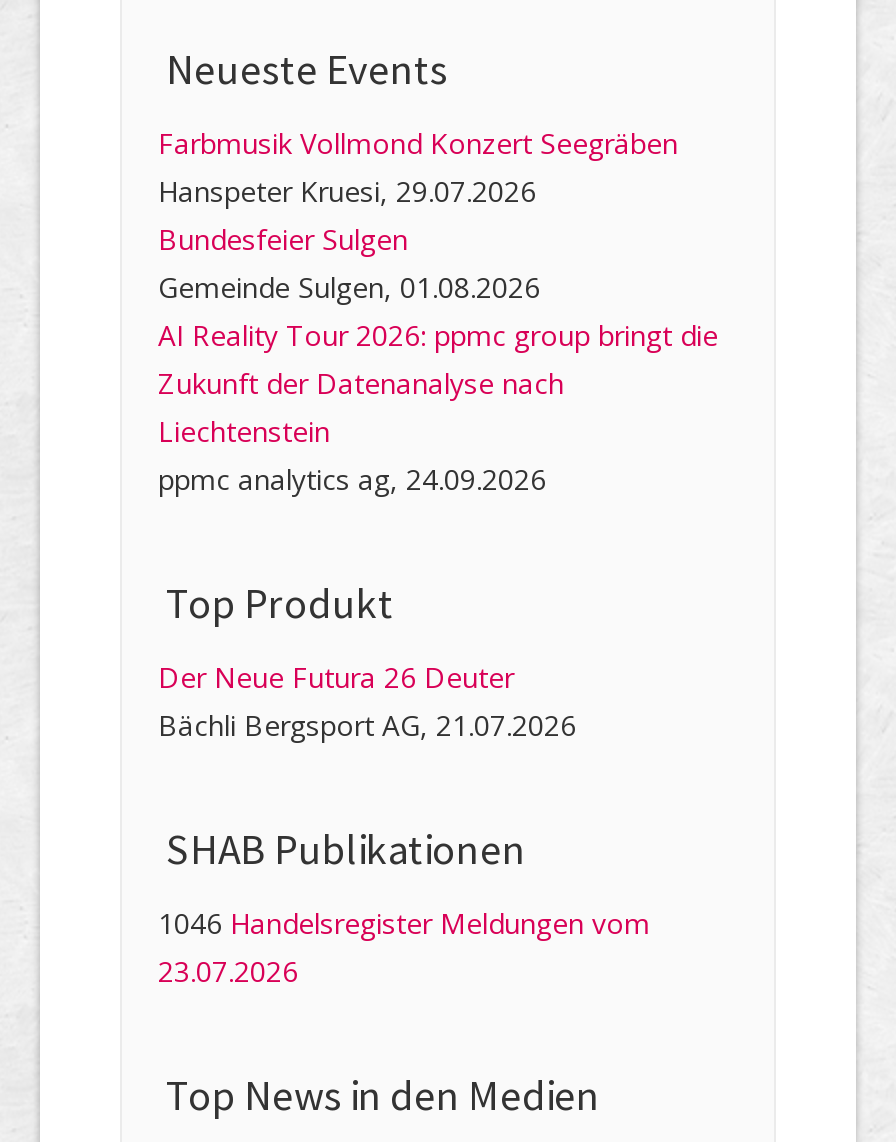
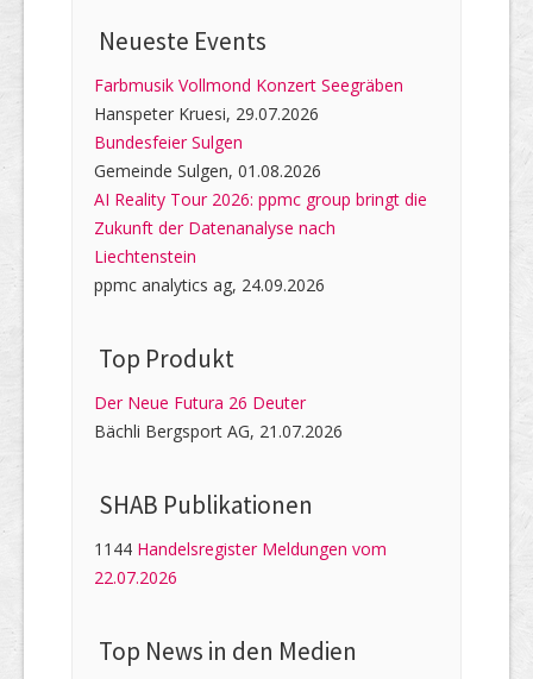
[158,905,650,943] 1046 Handelsregister Meldungen vom -> [94,538,387,561] 1144 Handelsregister Meldungen vom
[158,953,298,991] 23.07.2026 -> [94,567,177,589] 22.07.2026

